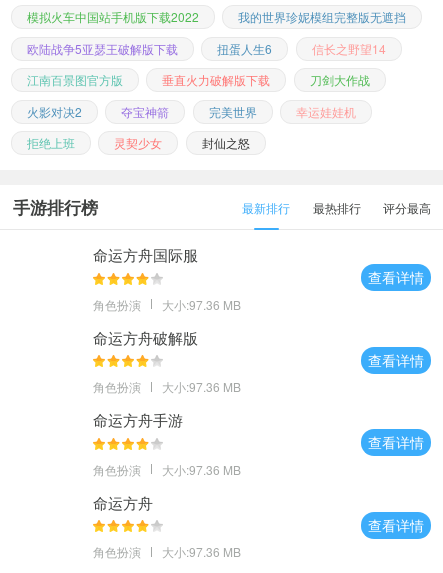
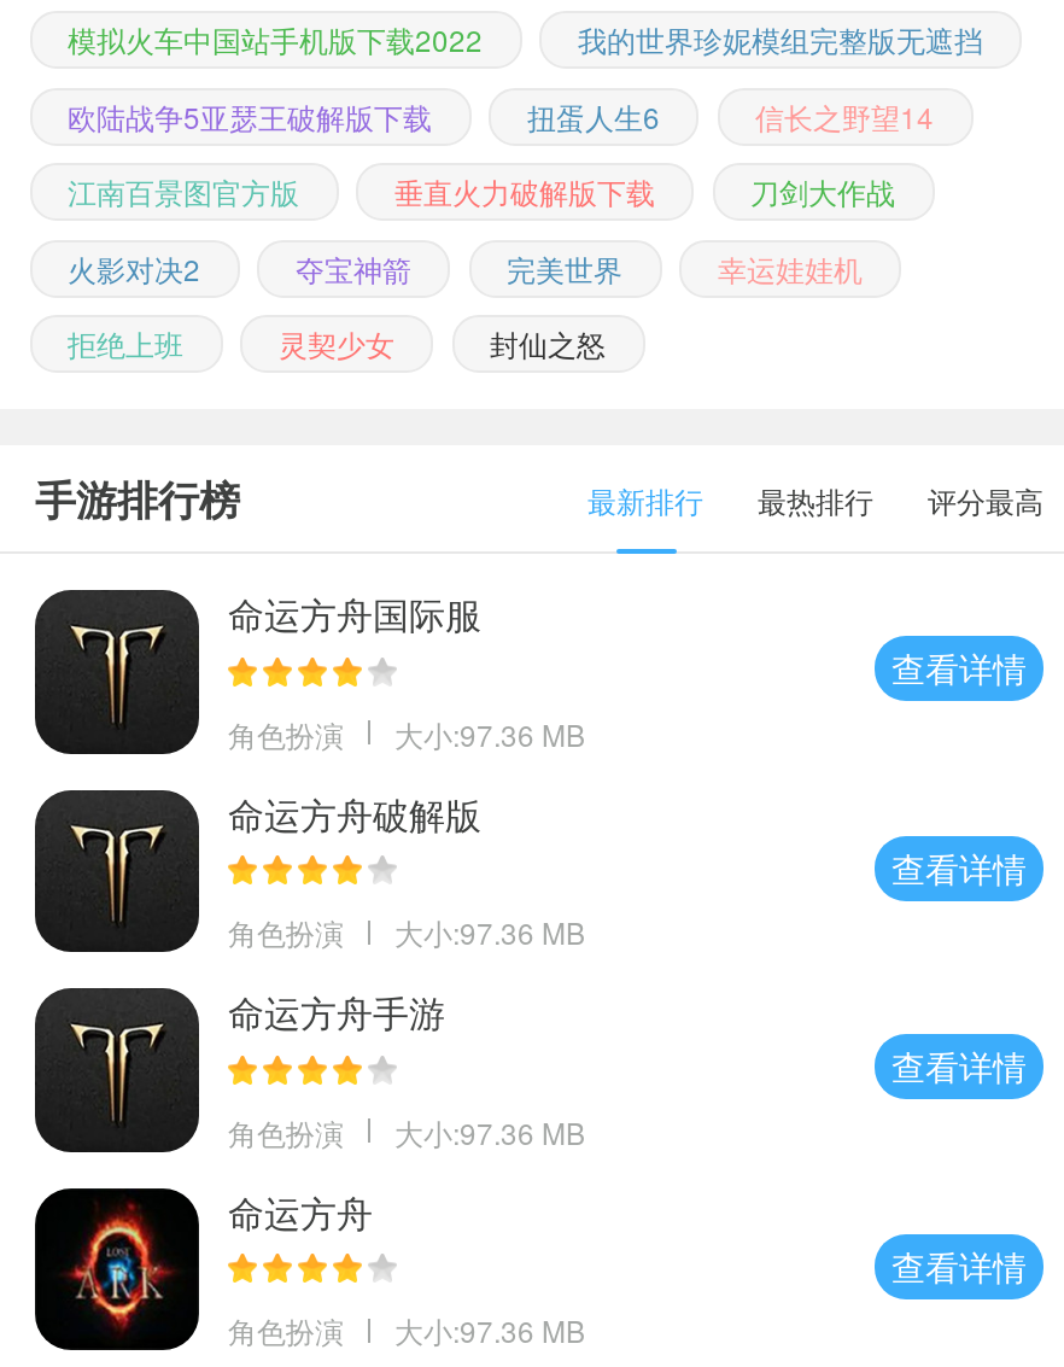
none -> [33,588,201,756] [image]
none -> [33,788,201,954] [image]
none -> [33,986,201,1155] [image]
none -> [33,1186,201,1353] [image]

